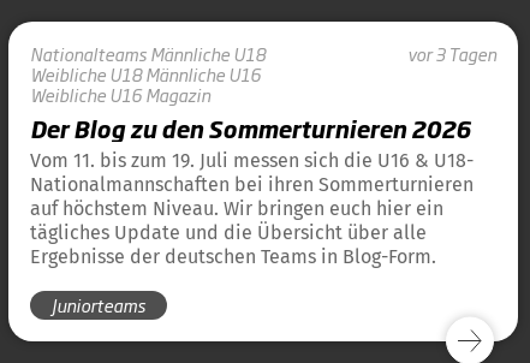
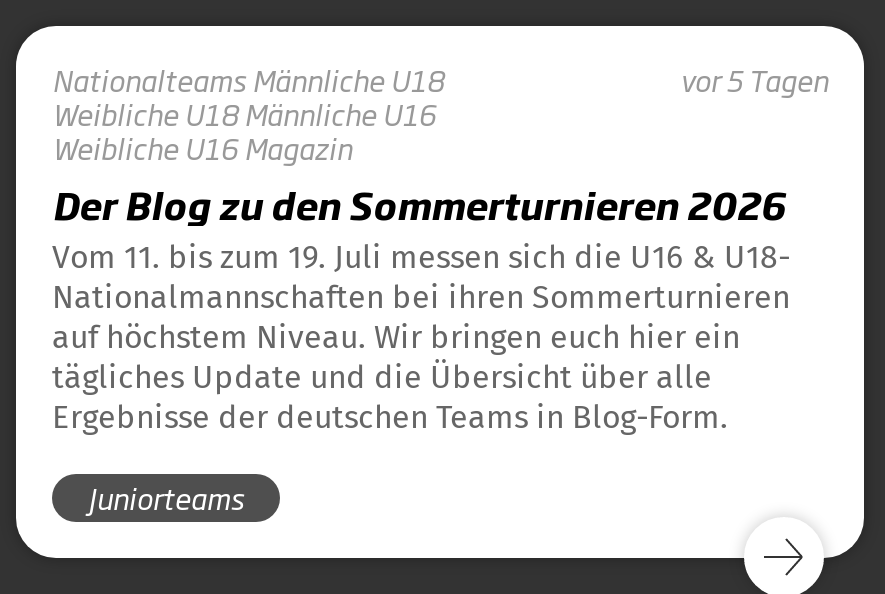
[407,41,496,66] vor 3 Tagen -> [680,58,828,100] vor 5 Tagen

